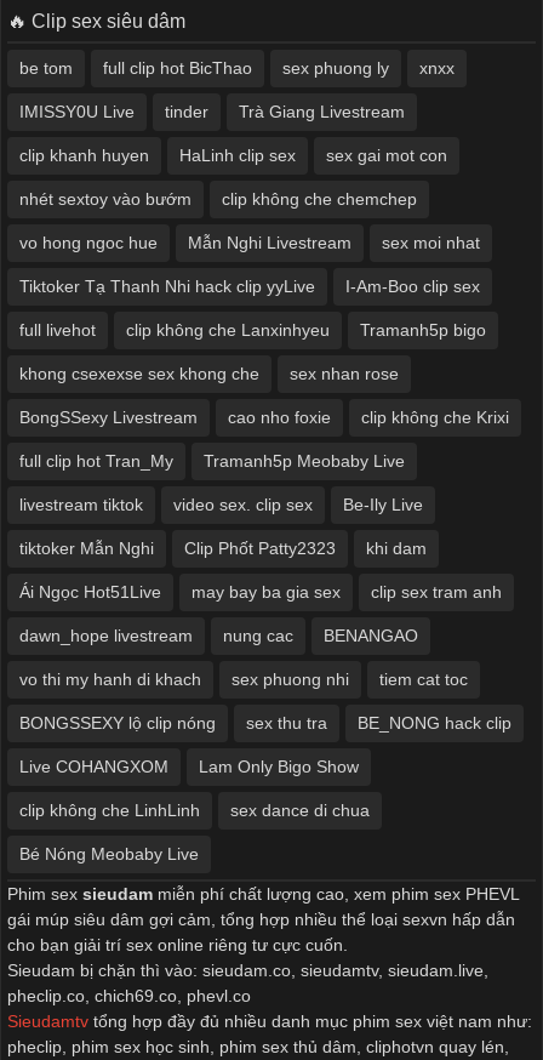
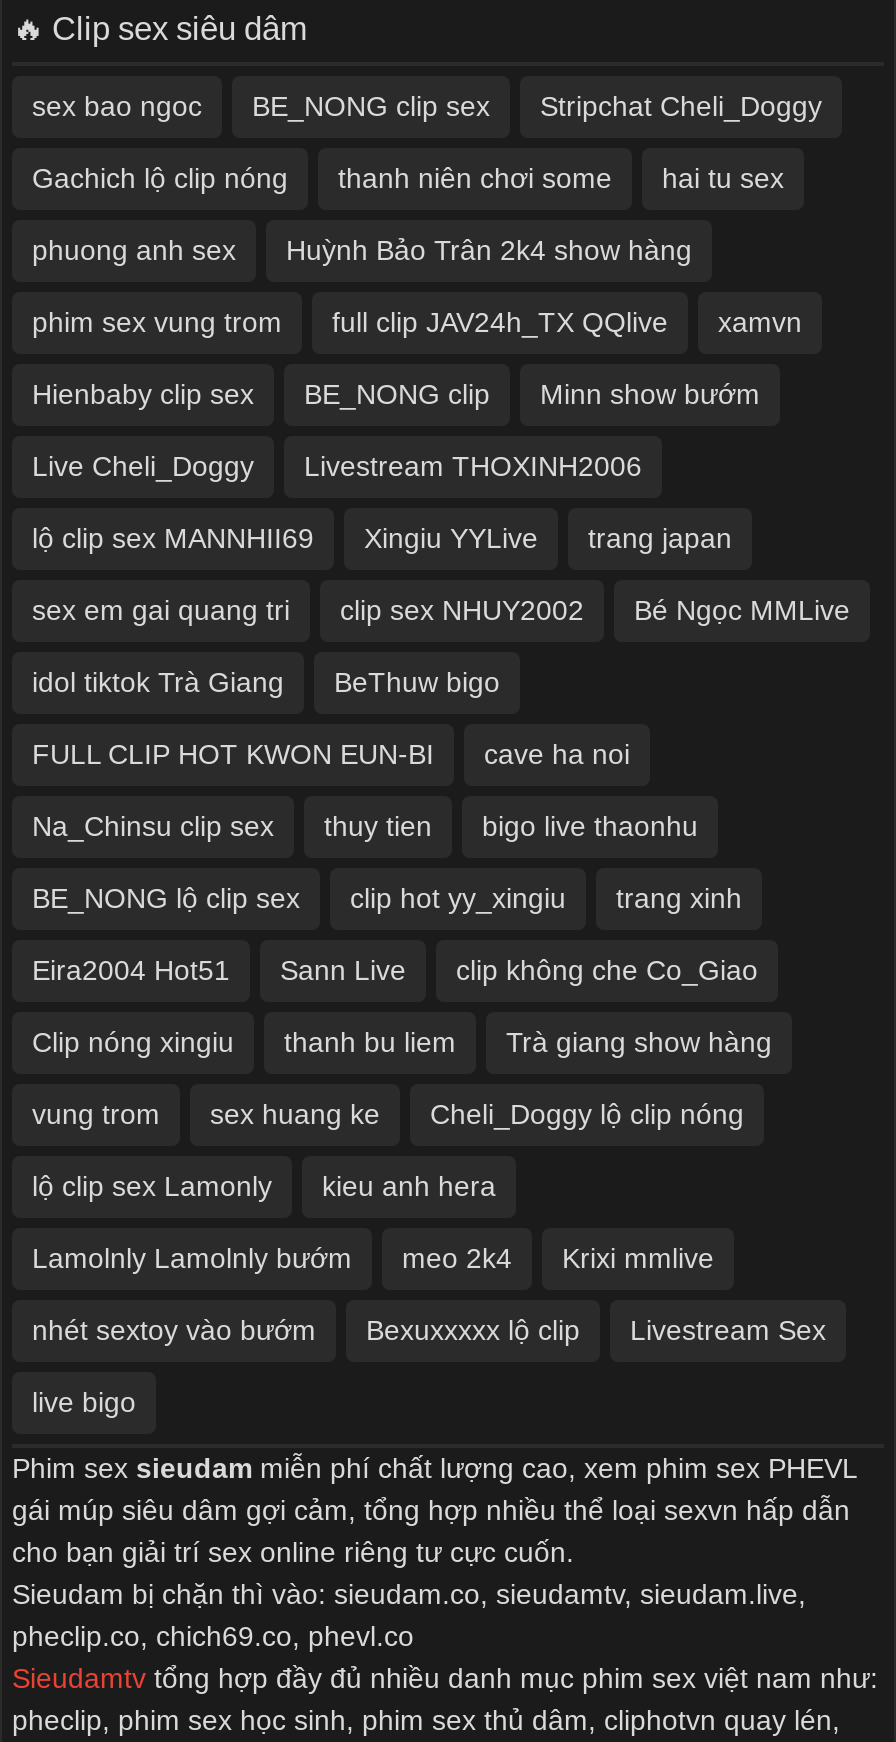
[19,59,455,165] be tom | full clip hot BicThao | sex phuong ly | xnxx | IMISSY0U Live | tinder | Trà Giang Livestream | clip khanh huyen | HaLinh clip sex | sex gai mot con -> [32,91,850,1275] sex bao ngoc | BE_NONG clip sex | Stripchat Cheli_Doggy | Gachich lộ clip nóng | thanh niên chơi some | hai tu sex | phuong anh sex | Huỳnh Bảo Trân 2k4 show hàng | phim sex vung trom | full clip JAV24h_TX QQlive | xamvn | Hienbaby clip sex | BE_NONG clip | Minn show bướm | Live Cheli_Doggy | Livestream THOXINH2006 | lộ clip sex MANNHII69 | Xingiu YYLive | trang japan | sex em gai quang tri | clip sex NHUY2002 | Bé Ngọc MMLive | idol tiktok Trà Giang | BeThuw bigo | FULL CLIP HOT KWON EUN-BI | cave ha noi | Na_Chinsu clip sex | thuy tien | bigo live thaonhu | BE_NONG lộ clip sex | clip hot yy_xingiu | trang xinh | Eira2004 Hot51 | Sann Live | clip không che Co_Giao | Clip nóng xingiu | thanh bu liem | Trà giang show hàng | vung trom | sex huang ke | Cheli_Doggy lộ clip nóng | lộ clip sex Lamonly | kieu anh hera | Lamolnly Lamolnly bướm | meo 2k4 | Krixi mmlive
[19,190,511,864] clip không che chemchep | vo hong ngoc hue | Mẫn Nghi Livestream | sex moi nhat | Tiktoker Tạ Thanh Nhi hack clip yyLive | I-Am-Boo clip sex | full livehot | clip không che Lanxinhyeu | Tramanh5p bigo | khong csexexse sex khong che | sex nhan rose | BongSSexy Livestream | cao nho foxie | clip không che Krixi | full clip hot Tran_My | Tramanh5p Meobaby Live | livestream tiktok | video sex. clip sex | Be-Ily Live | tiktoker Mẫn Nghi | Clip Phốt Patty2323 | khi dam | Ái Ngọc Hot51Live | may bay ba gia sex | clip sex tram anh | dawn_hope livestream | nung cac | BENANGAO | vo thi my hanh di khach | sex phuong nhi | tiem cat toc | BONGSSEXY lộ clip nóng | sex thu tra | BE_NONG hack clip | Live COHANGXOM | Lam Only Bigo Show | clip không che LinhLinh | sex dance di chua | Bé Nóng Meobaby Live -> [32,1315,826,1419] Bexuxxxxx lộ clip | Livestream Sex | live bigo
moved [19,190,192,209] -> [32,1315,316,1347]: nhét sextoy vào bướm

